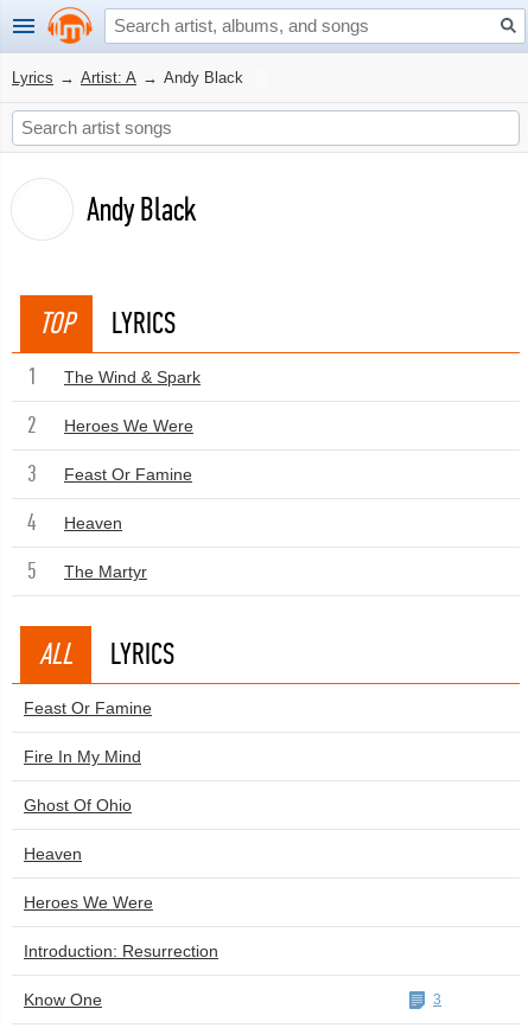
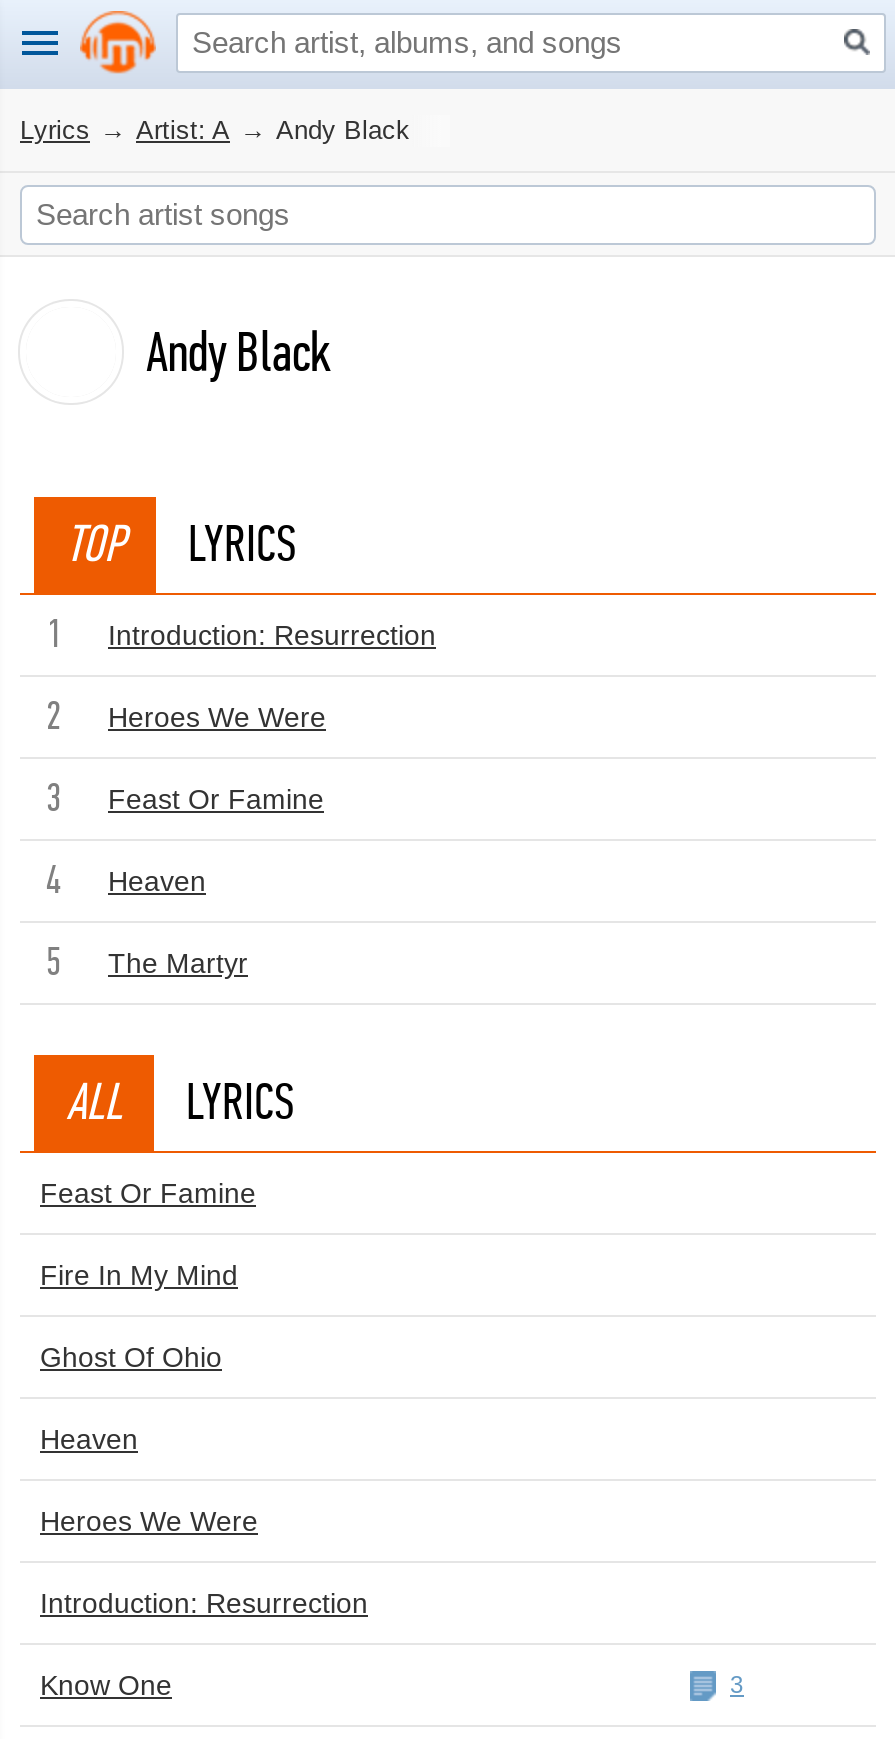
[64,368,201,387] The Wind & Spark -> [108,619,436,651] Introduction: Resurrection

